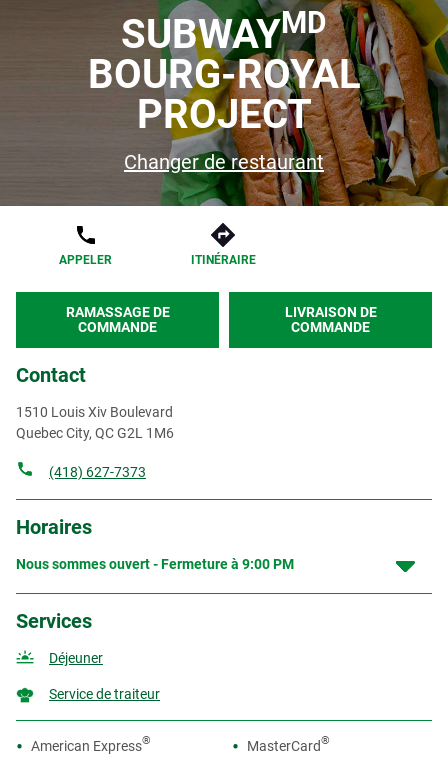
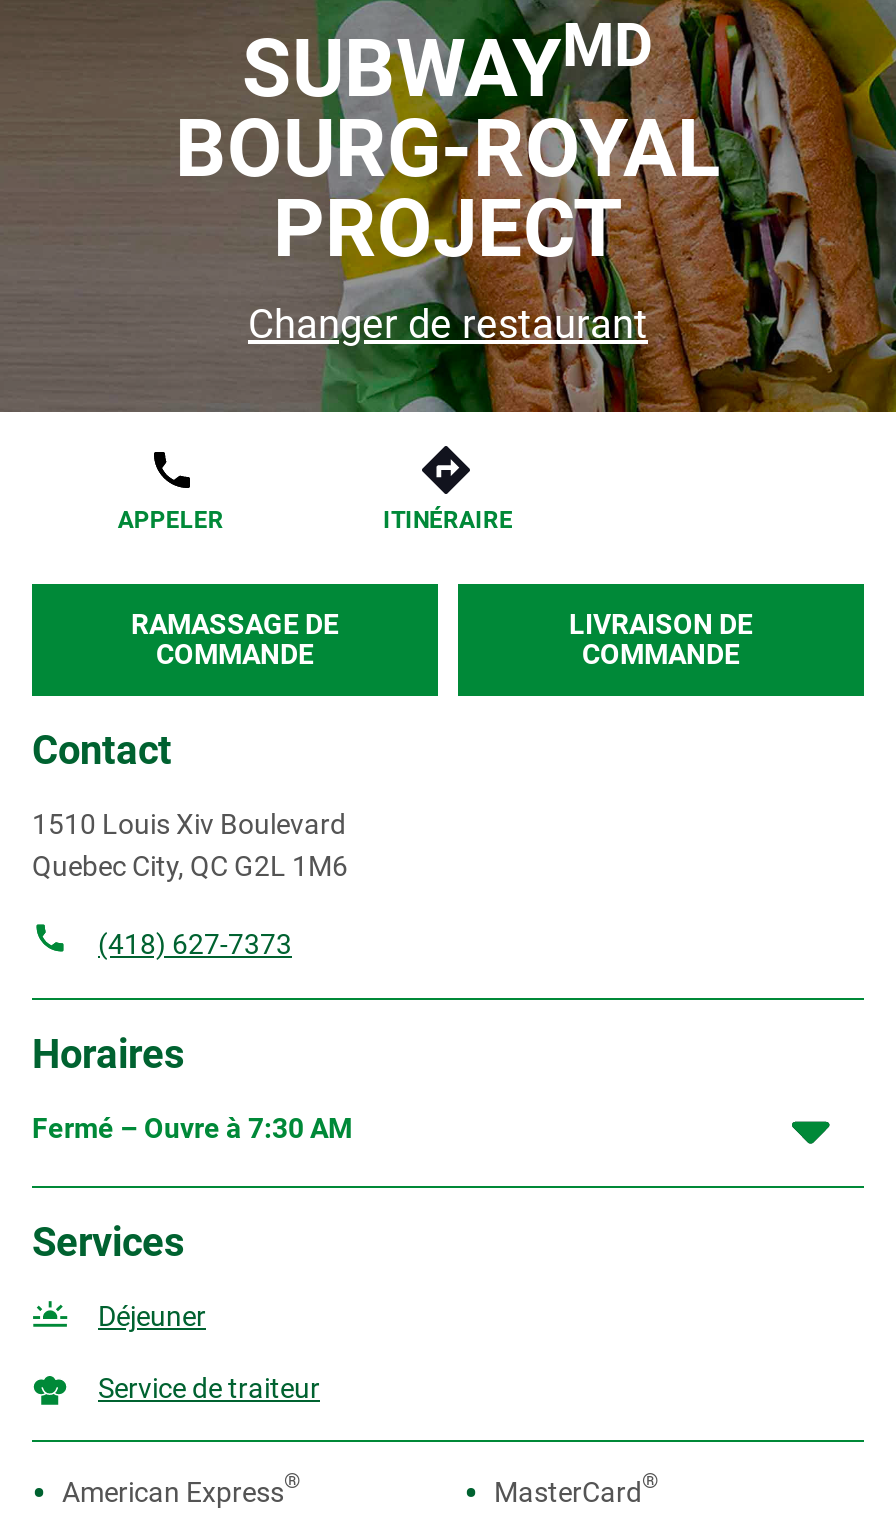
[16,556,294,572] Nous sommes ouvert - Fermeture à 9:00 PM -> [32,1112,352,1144] Fermé – Ouvre à 7:30 AM

